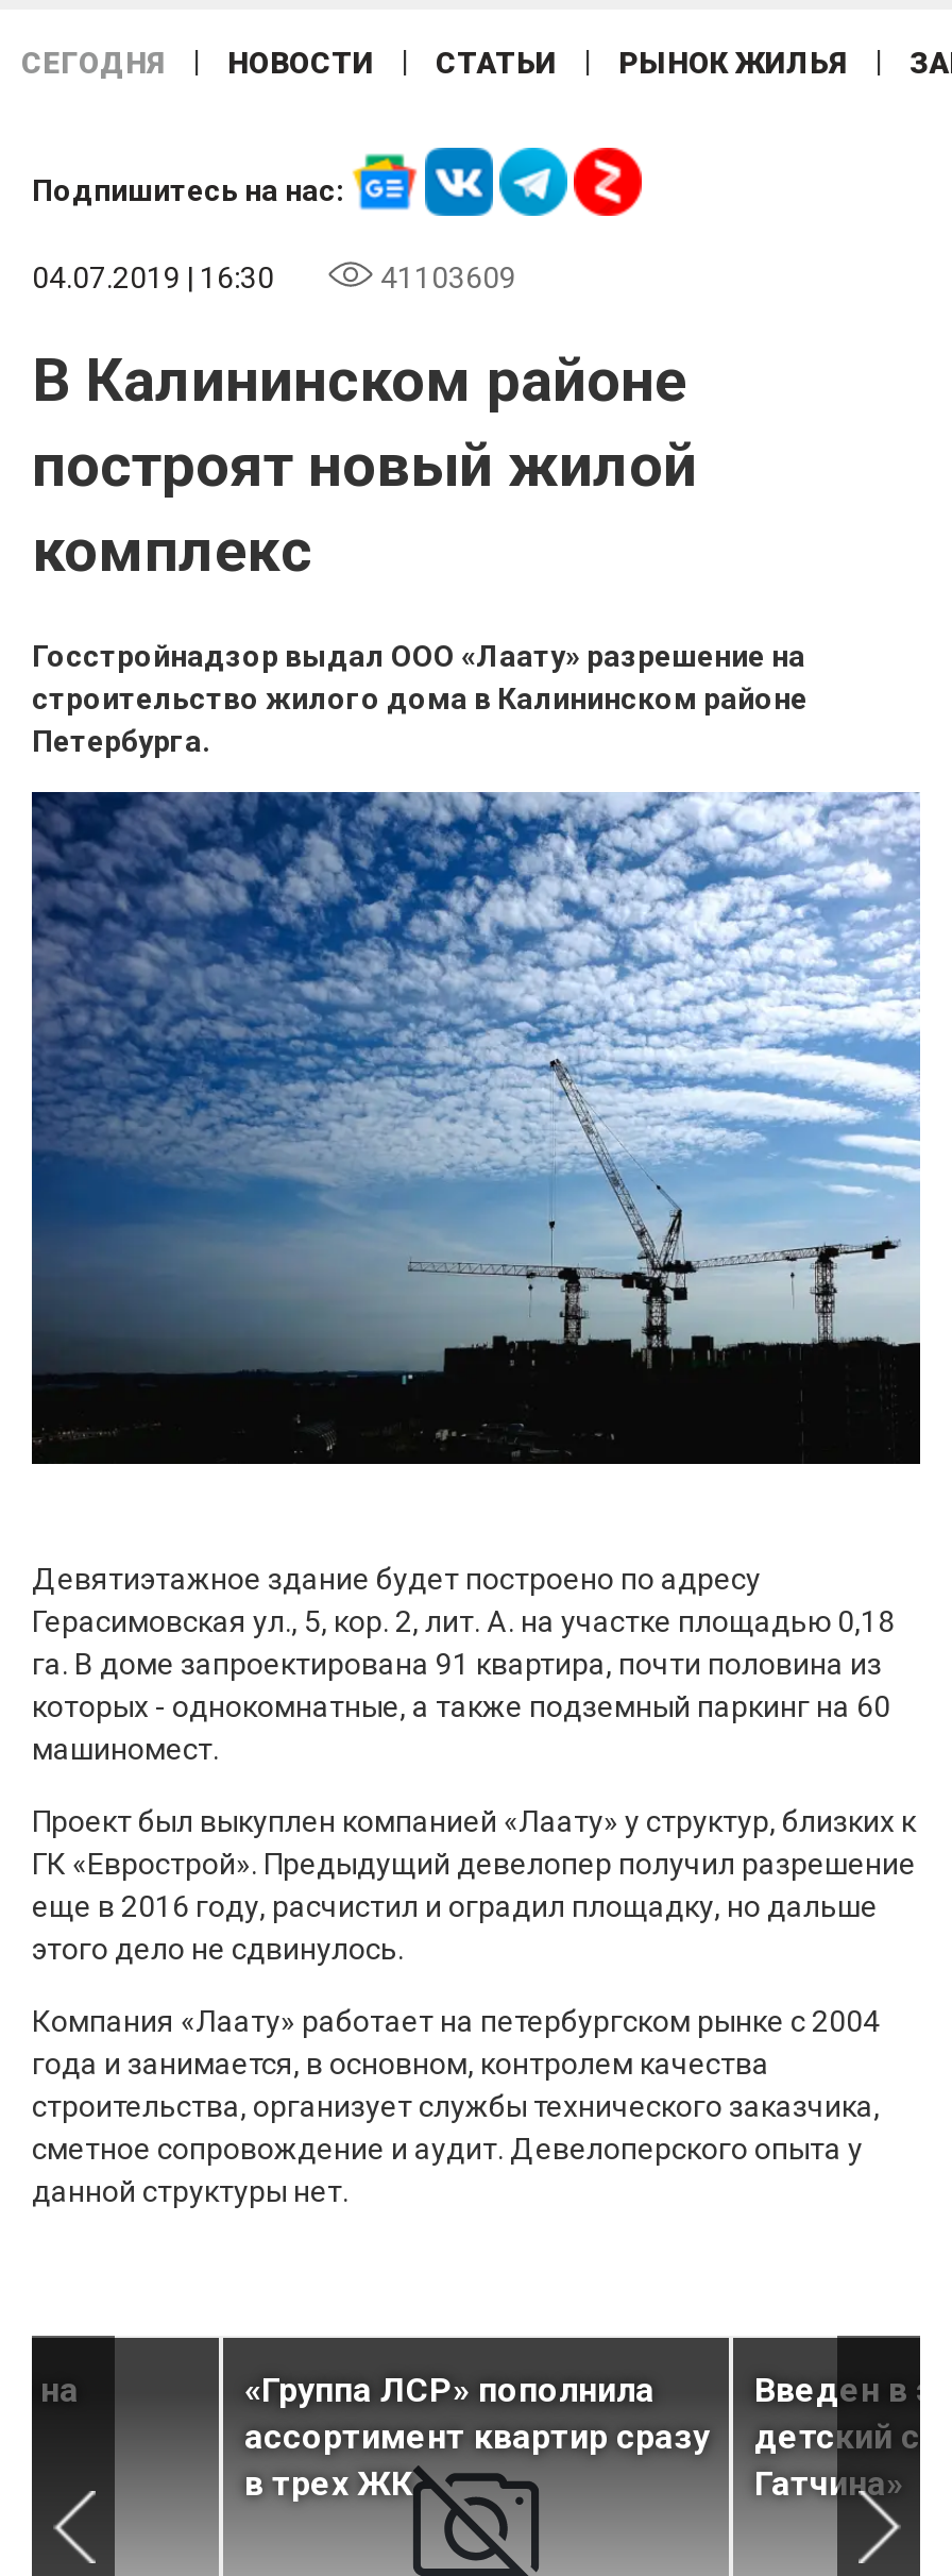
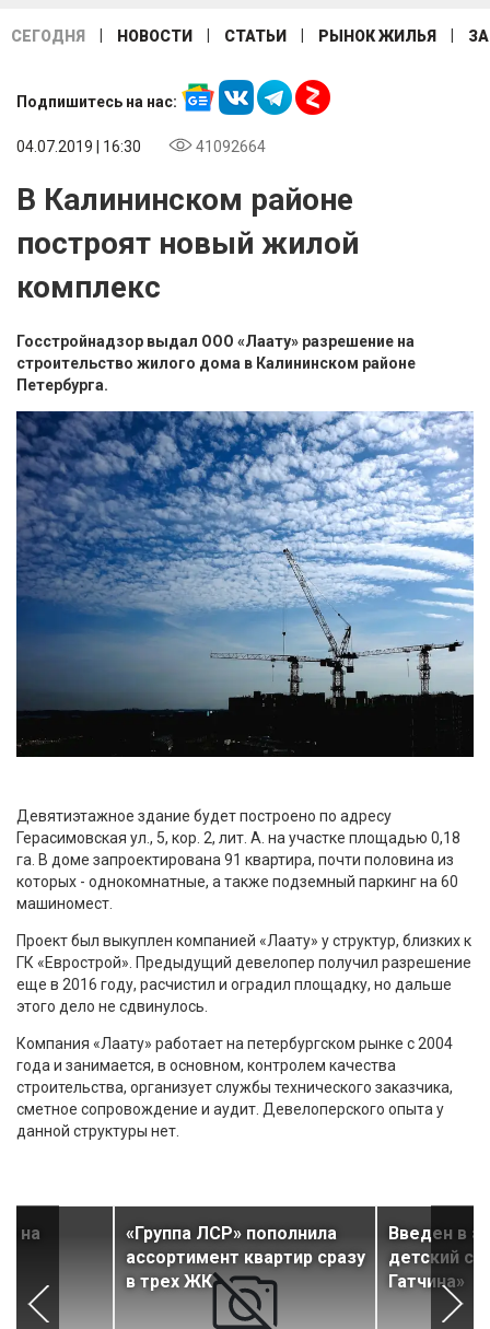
[380,260,516,294] 41103609 -> [196,138,266,155] 41092664

